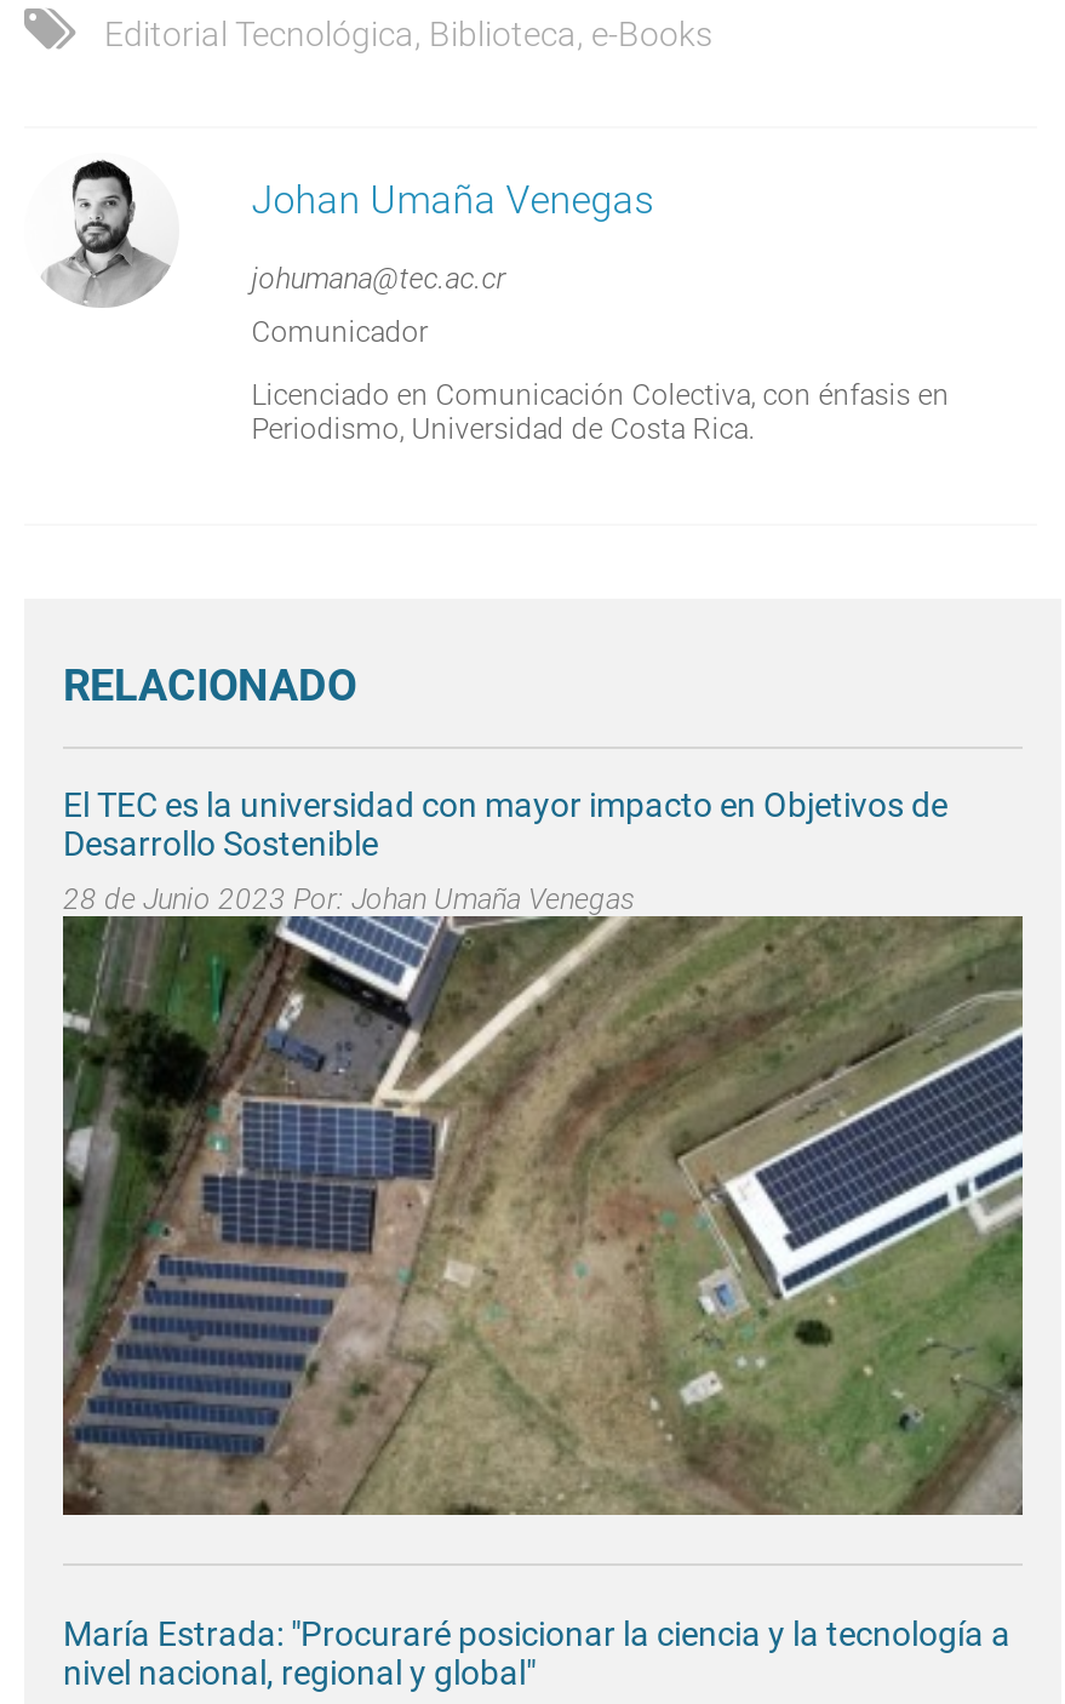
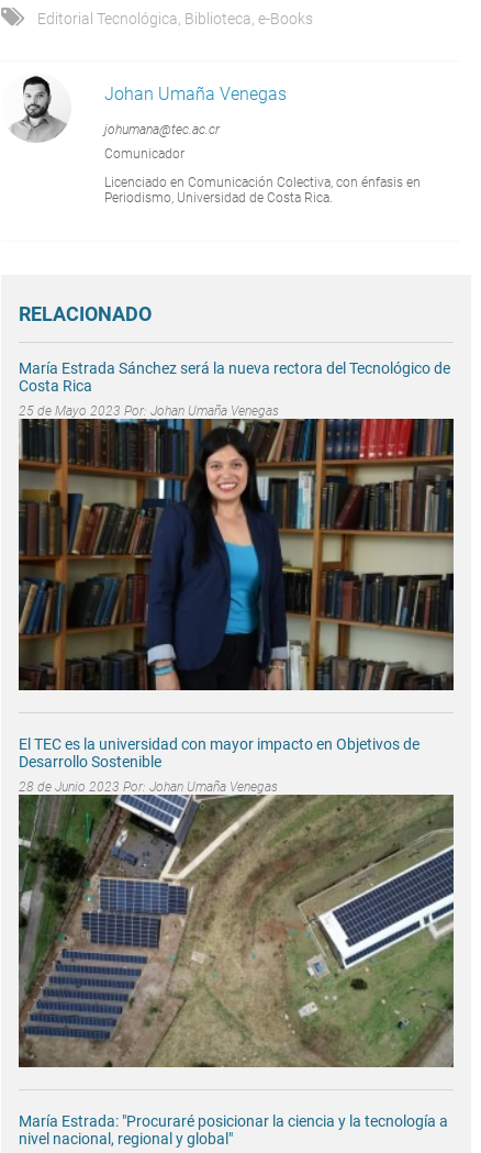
none -> [18,359,455,691] [image] | María Estrada Sánchez será la nueva rectora del Tecnológico de | Costa Rica | 25 de Mayo 2023 Por: Johan Umaña Venegas

